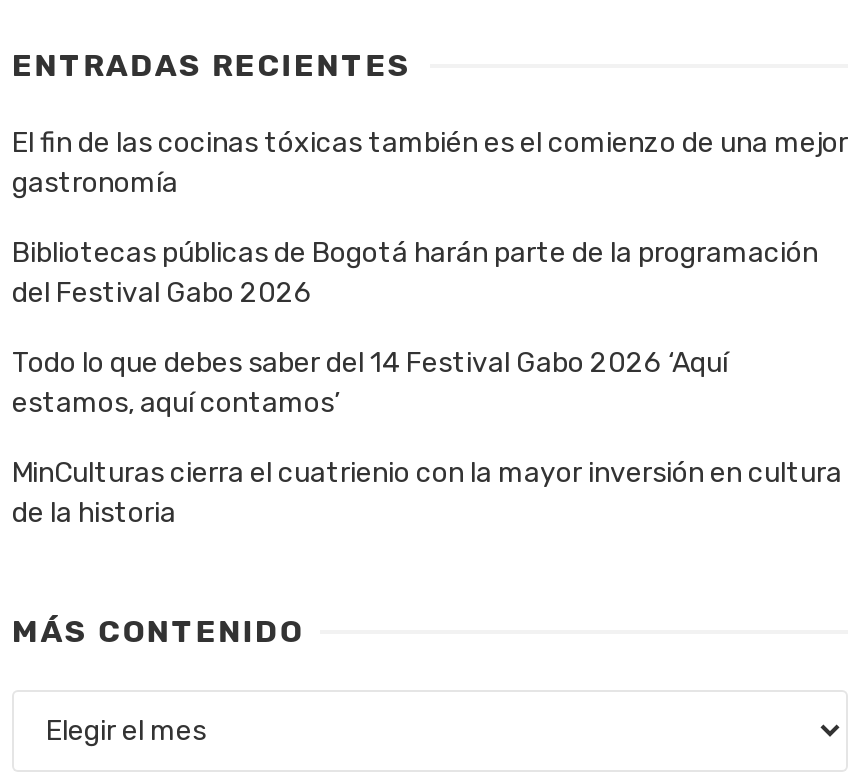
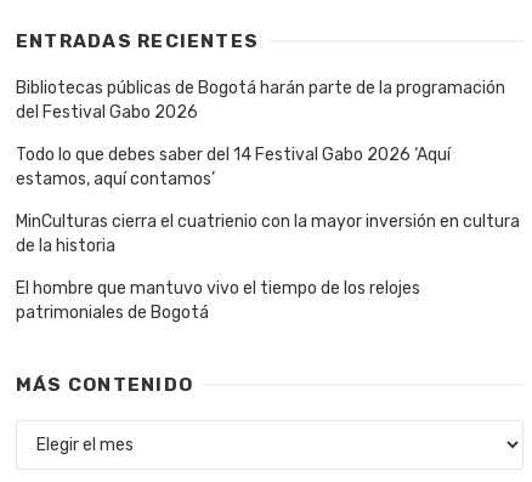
[12,126,848,200] El fin de las cocinas tóxicas también es el comienzo de una mejor | gastronomía -> none
moved [12,236,842,530] -> [16,78,520,256]: Bibliotecas públicas de Bogotá harán parte de la programación | del Festival Gabo 2026 | Todo lo que debes saber del 14 Festival Gabo 2026 ‘Aquí | estamos, aquí contamos’ | MinCulturas cierra el cuatrienio con la mayor inversión en cultura | de la historia
none -> [16,278,420,323] El hombre que mantuvo vivo el tiempo de los relojes | patrimoniales de Bogotá

